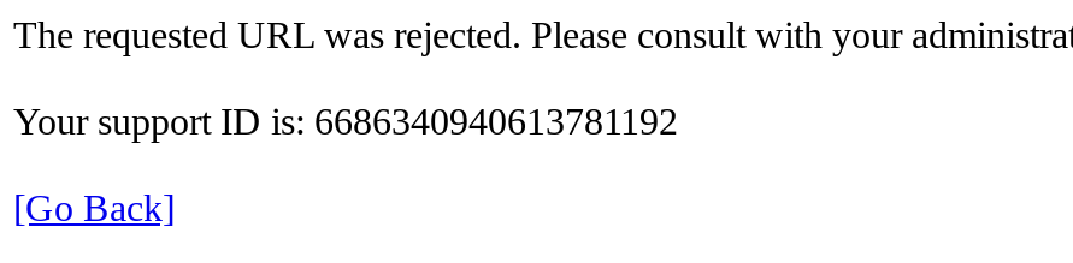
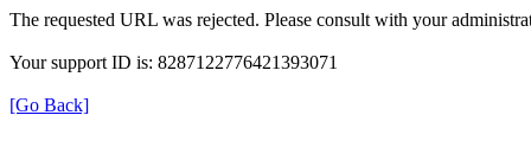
[13,101,678,142] Your support ID is: 6686340940613781192 -> [9,52,338,72] Your support ID is: 8287122776421393071

